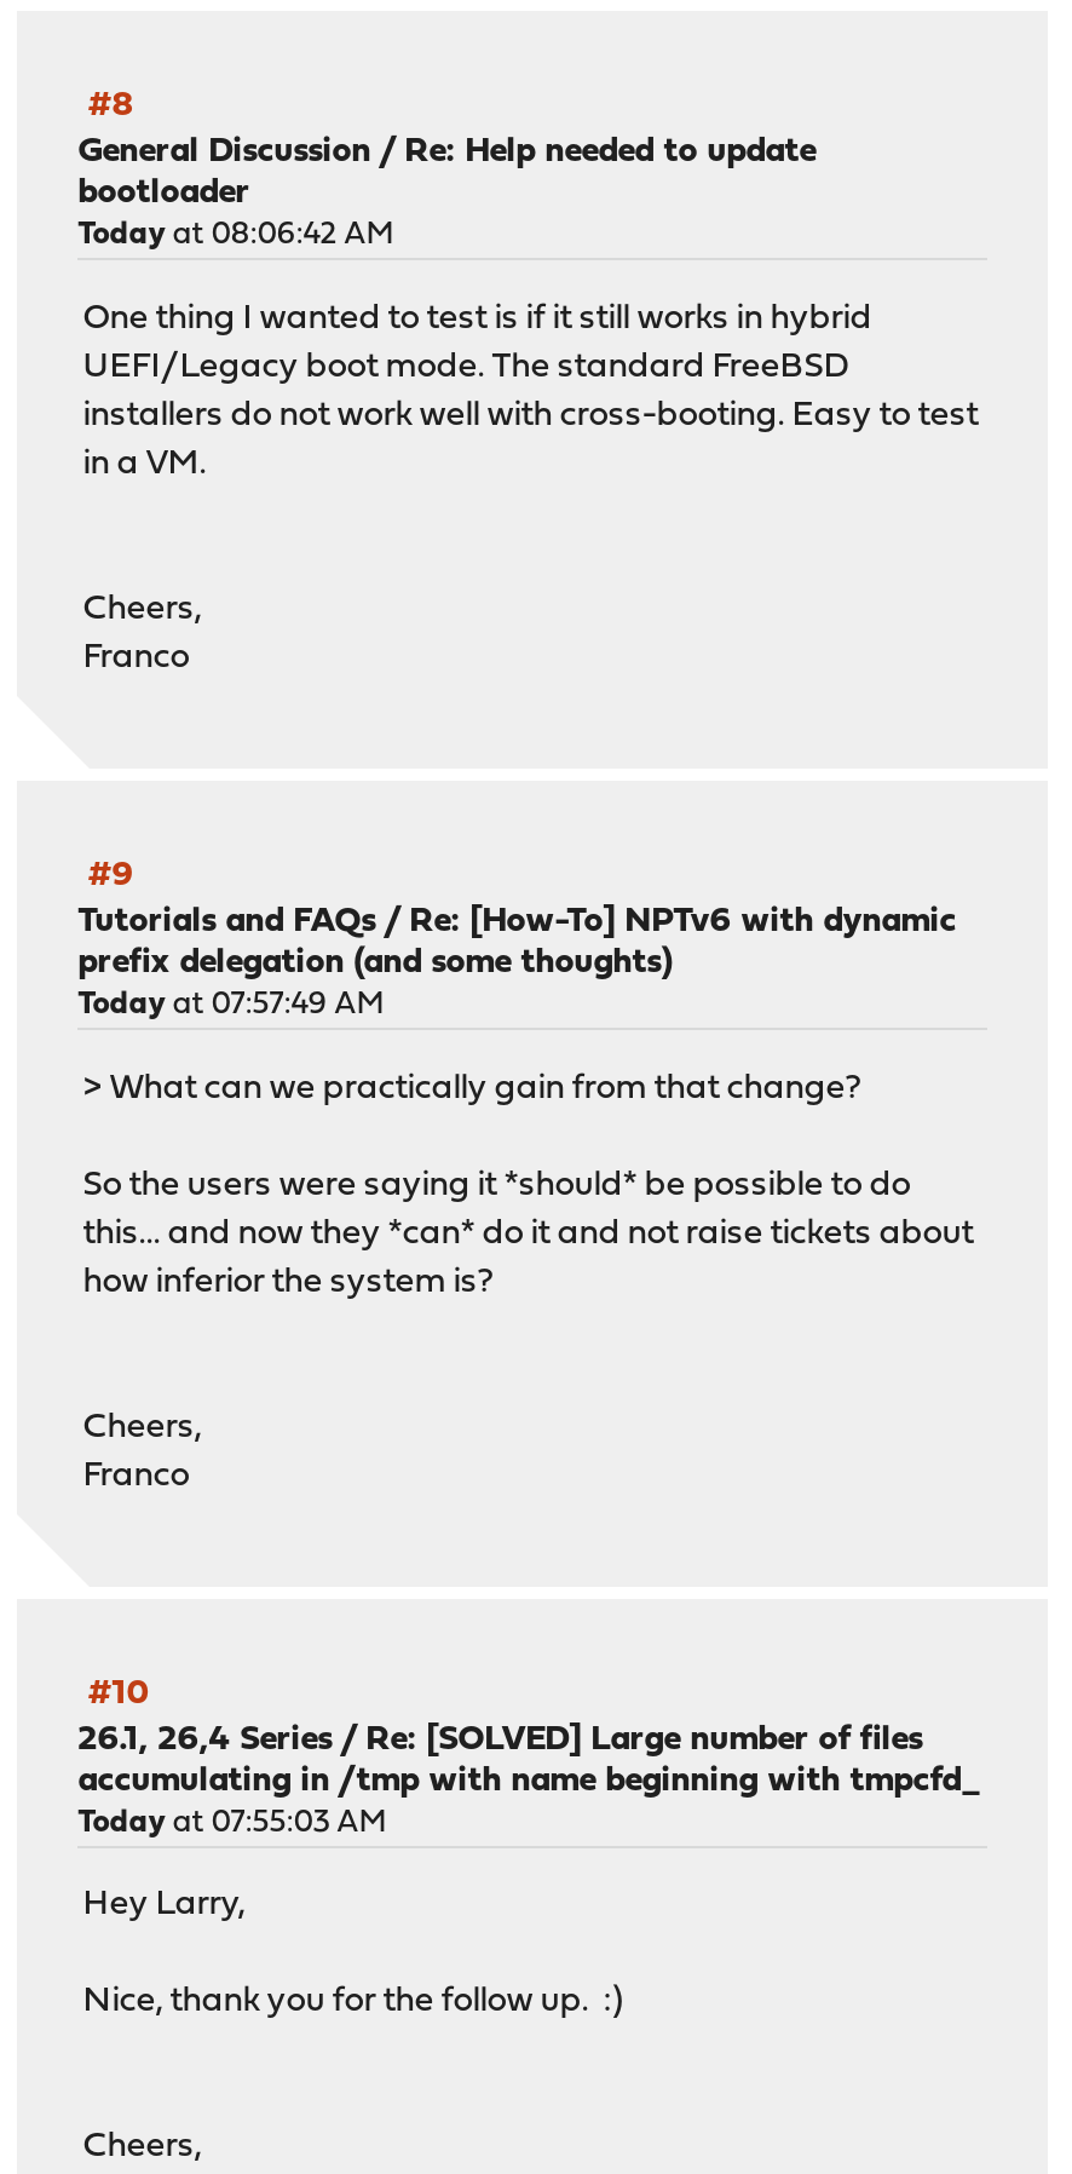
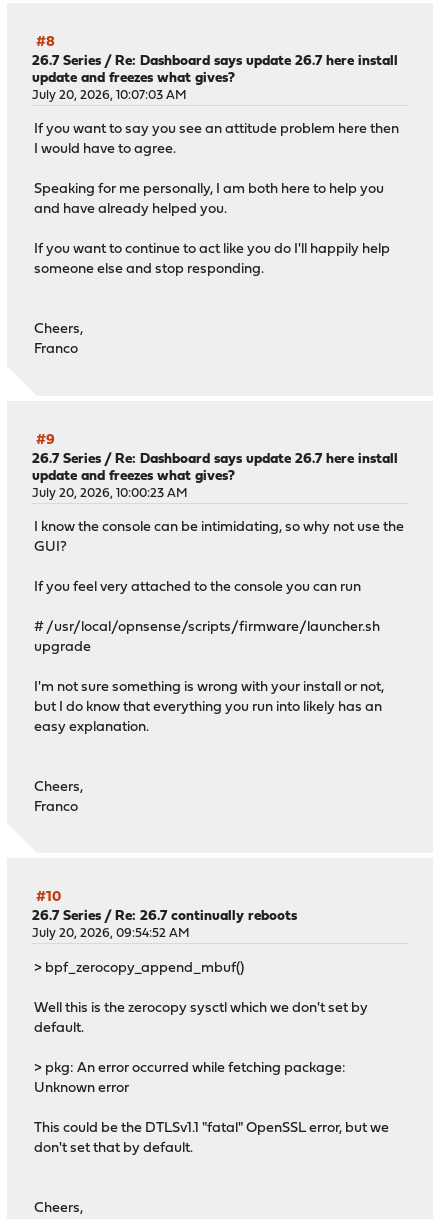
[78,135,978,482] General Discussion / Re: Help needed to update | bootloader | Today at 08:06:42 AM | One thing I wanted to test is if it still works in hybrid | UEFI/Legacy boot mode. The standard FreeBSD | installers do not work well with cross-booting. Easy to test | in a VM. -> [32,54,399,277] 26.7 Series / Re: Dashboard says update 26.7 here install | update and freezes what gives? | July 20, 2026, 10:07:03 AM | If you want to say you see an attitude problem here then | I would have to agree. | Speaking for me personally, I am both here to help you | and have already helped you. | If you want to continue to act like you do I'll happily help | someone else and stop responding.
[78,905,973,1300] Tutorials and FAQs / Re: [How-To] NPTv6 with dynamic | prefix delegation (and some thoughts) | Today at 07:57:49 AM | > What can we practically gain from that change? | So the users were saying it *should* be possible to do | this... and now they *can* do it and not raise tickets about | how inferior the system is? -> [32,452,404,735] 26.7 Series / Re: Dashboard says update 26.7 here install | update and freezes what gives? | July 20, 2026, 10:00:23 AM | I know the console can be intimidating, so why not use the | GUI? | If you feel very attached to the console you can run | # /usr/local/opnsense/scripts/firmware/launcher.sh | upgrade | I'm not sure something is wrong with your install or not, | but I do know that everything you run into likely has an | easy explanation.
[78,1722,981,2021] 26.1, 26,4 Series / Re: [SOLVED] Large number of files | accumulating in /tmp with name beginning with tmpcfd_ | Today at 07:55:03 AM | Hey Larry, | Nice, thank you for the follow up. :) -> [32,909,389,1156] 26.7 Series / Re: 26.7 continually reboots | July 20, 2026, 09:54:52 AM | > bpf_zerocopy_append_mbuf() | Well this is the zerocopy sysctl which we don't set by | default. | > pkg: An error occurred while fetching package: | Unknown error | This could be the DTLSv1.1 "fatal" OpenSSL error, but we | don't set that by default.

